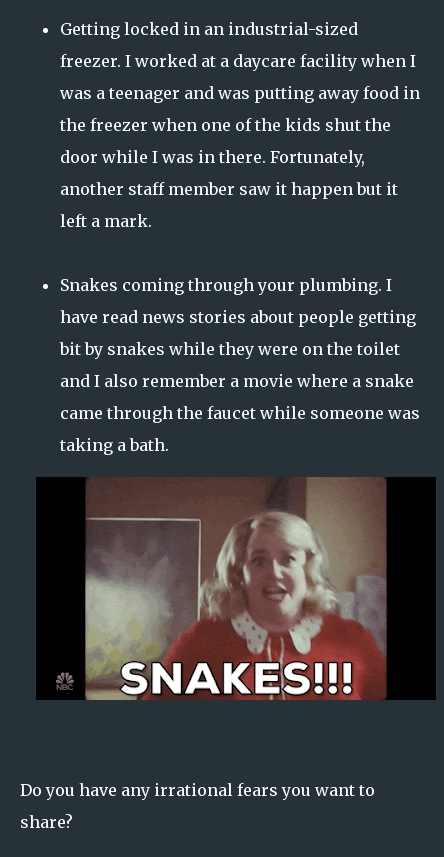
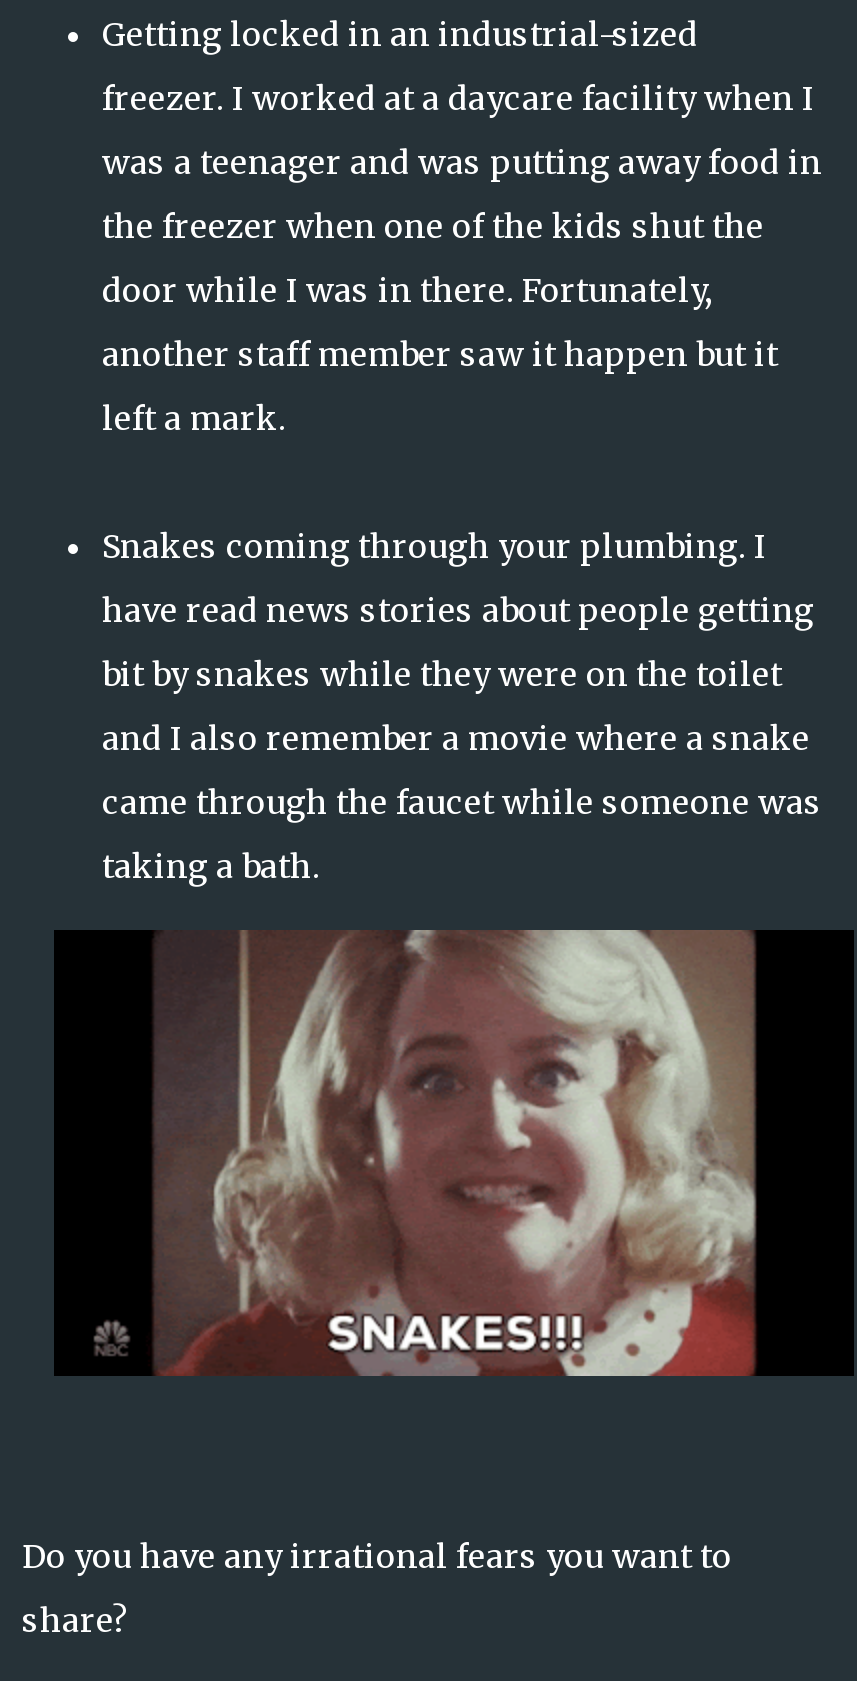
[85,477,385,701] [image] -> [154,928,756,1378] [image]

